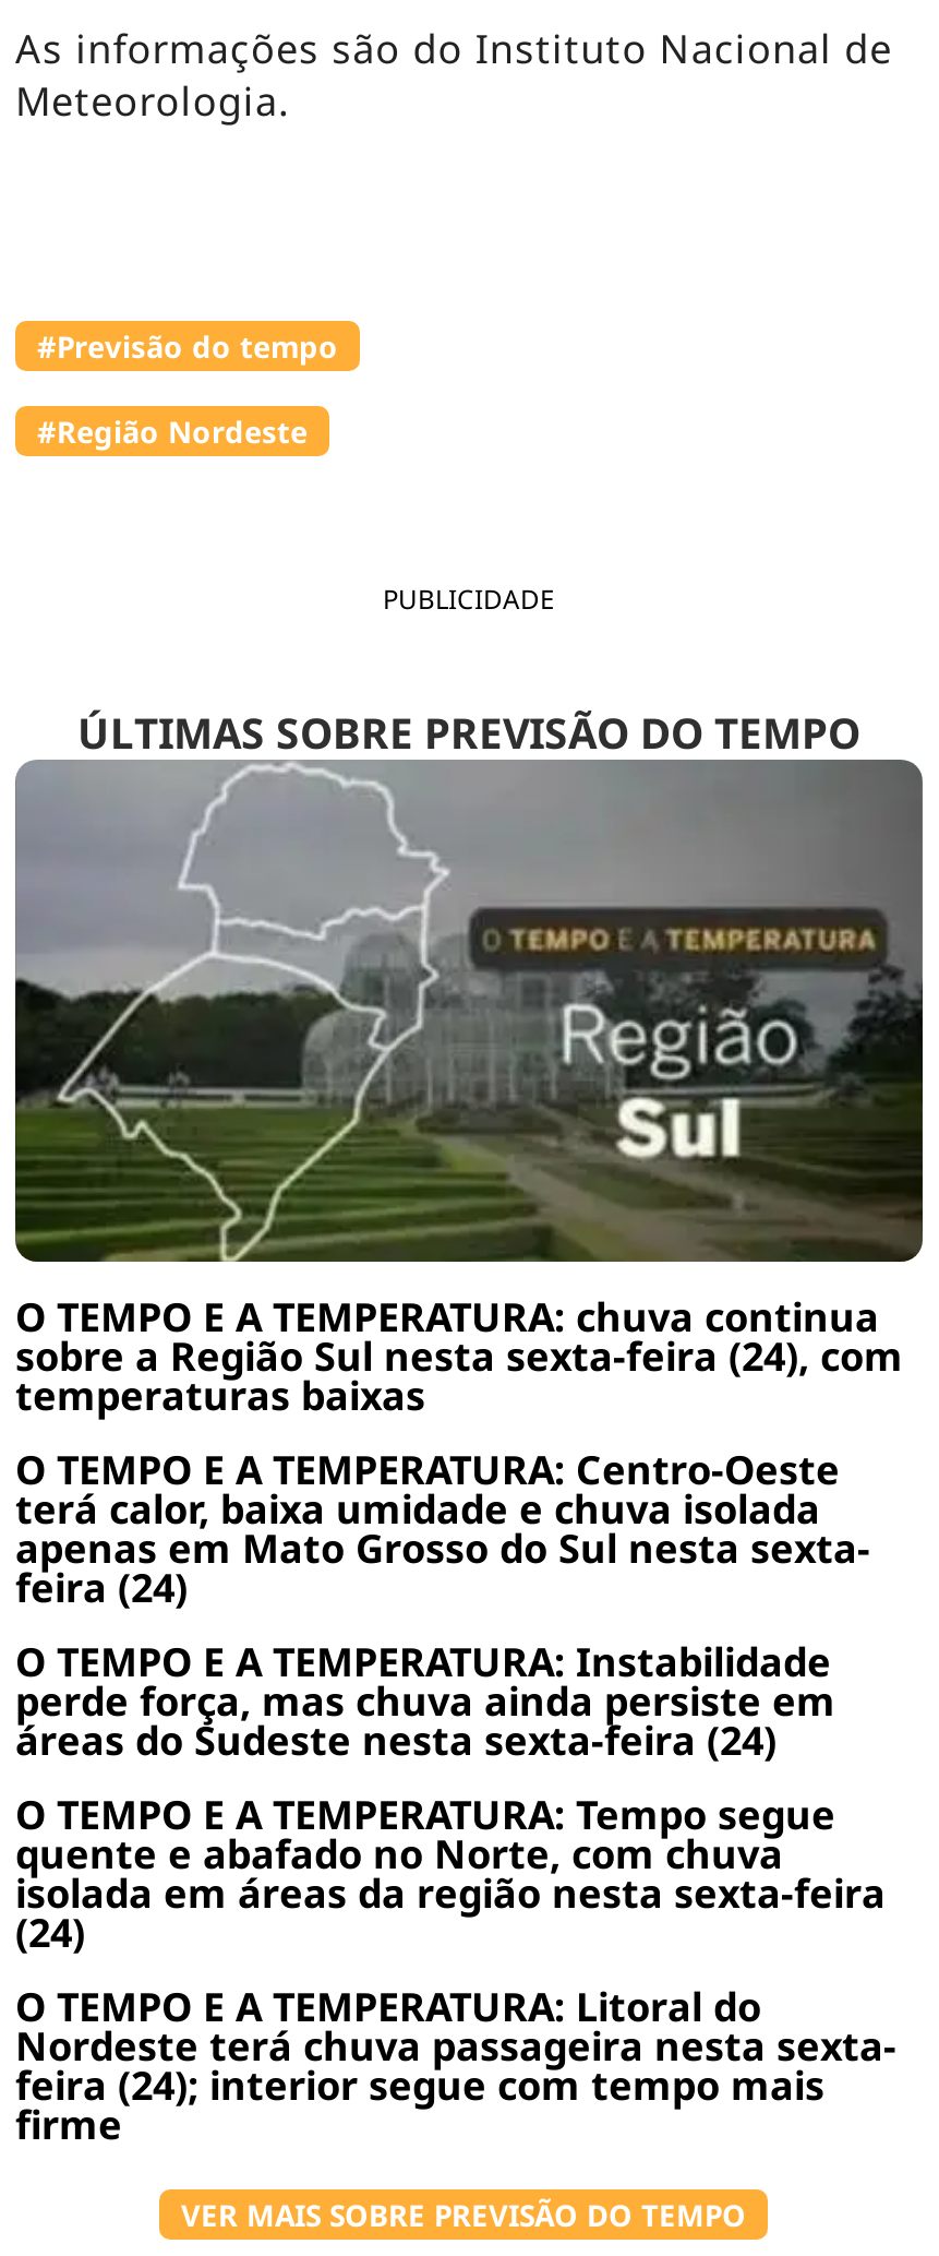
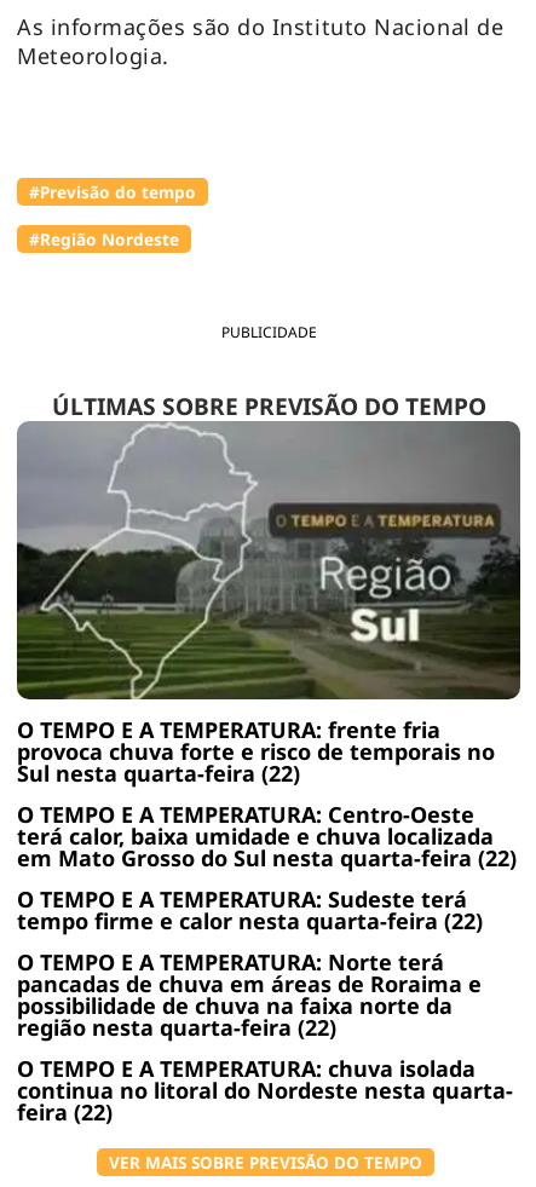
[15,1290,903,1421] O TEMPO E A TEMPERATURA: chuva continua | sobre a Região Sul nesta sexta-feira (24), com | temperaturas baixas -> [17,715,495,787] O TEMPO E A TEMPERATURA: frente fria | provoca chuva forte e risco de temporais no | Sul nesta quarta-feira (22)
[15,1482,896,2150] terá calor, baixa umidade e chuva isolada | apenas em Mato Grosso do Sul nesta sexta- | feira (24) | O TEMPO E A TEMPERATURA: Instabilidade | perde força, mas chuva ainda persiste em | áreas do Sudeste nesta sexta-feira (24) | O TEMPO E A TEMPERATURA: Tempo segue | quente e abafado no Norte, com chuva | isolada em áreas da região nesta sexta-feira | (24) | O TEMPO E A TEMPERATURA: Litoral do | Nordeste terá chuva passageira nesta sexta- | feira (24); interior segue com tempo mais | firme -> [17,821,517,1126] terá calor, baixa umidade e chuva localizada | em Mato Grosso do Sul nesta quarta-feira (22) | O TEMPO E A TEMPERATURA: Sudeste terá | tempo firme e calor nesta quarta-feira (22) | O TEMPO E A TEMPERATURA: Norte terá | pancadas de chuva em áreas de Roraima e | possibilidade de chuva na faixa norte da | região nesta quarta-feira (22) | O TEMPO E A TEMPERATURA: chuva isolada | continua no litoral do Nordeste nesta quarta- | feira (22)

